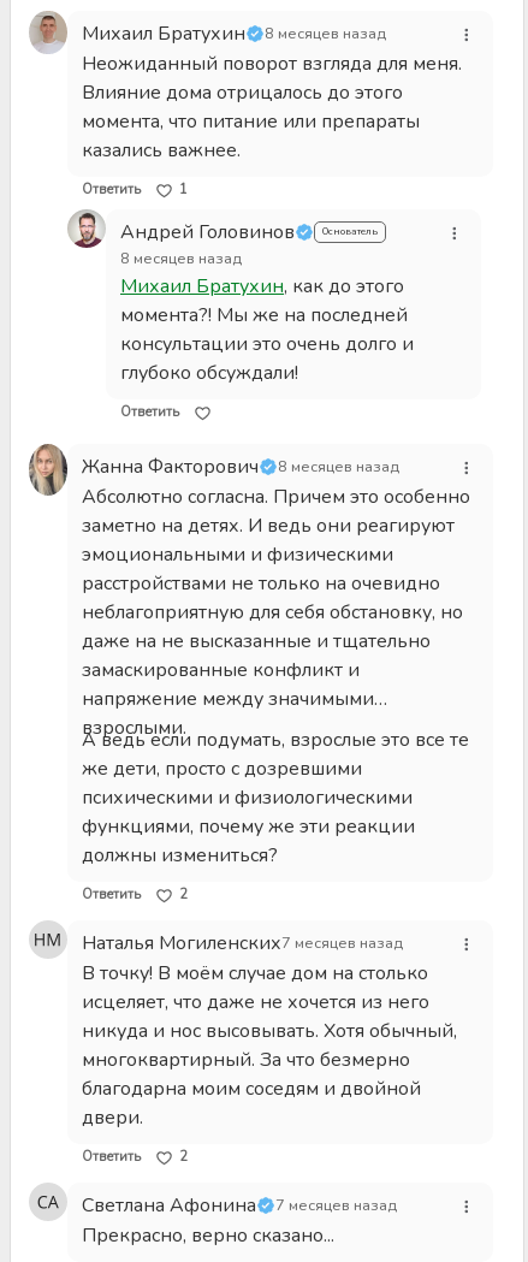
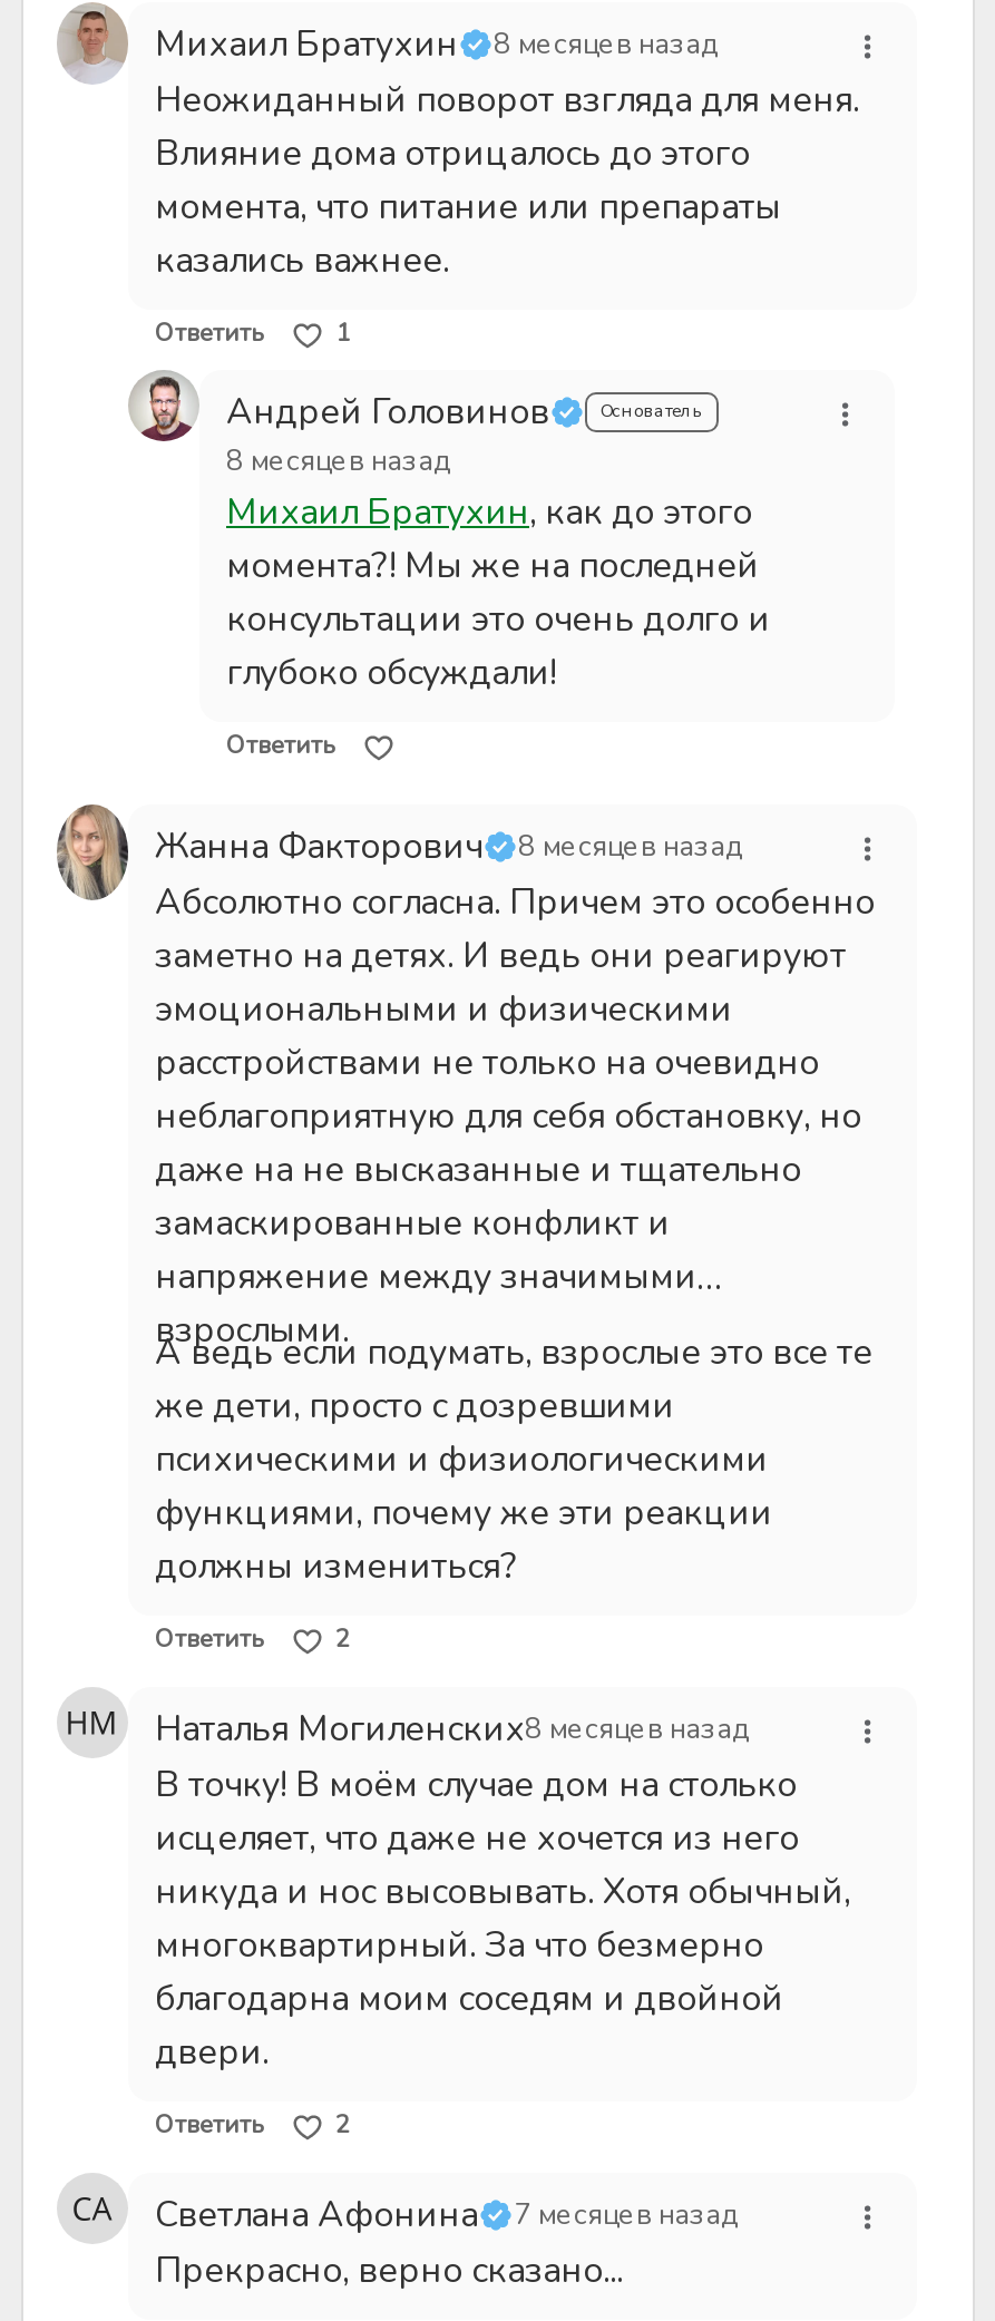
[82,930,403,957] Наталья Могиленских7 месяцев назад -> [155,1706,750,1755] Наталья Могиленских8 месяцев назад

